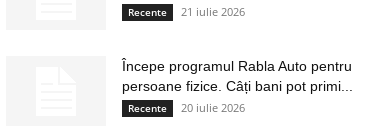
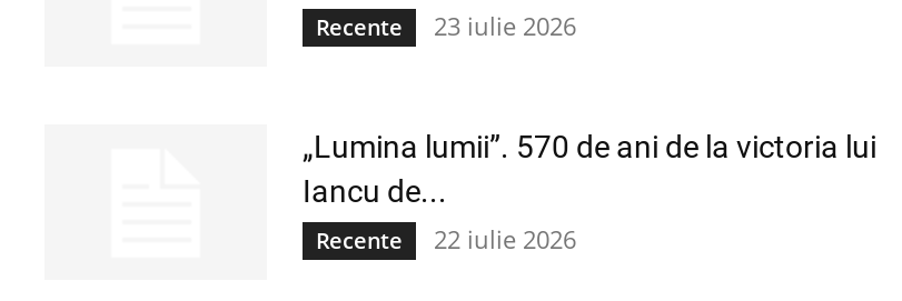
[128,4,245,19] Recente 21 iulie 2026 -> [316,9,576,42] Recente 23 iulie 2026
[122,58,353,94] Începe programul Rabla Auto pentru | persoane fizice. Câți bani pot primi... -> [303,129,876,209] „Lumina lumii”. 570 de ani de la victoria lui | Iancu de...
[128,100,245,115] Recente 20 iulie 2026 -> [316,222,576,255] Recente 22 iulie 2026

